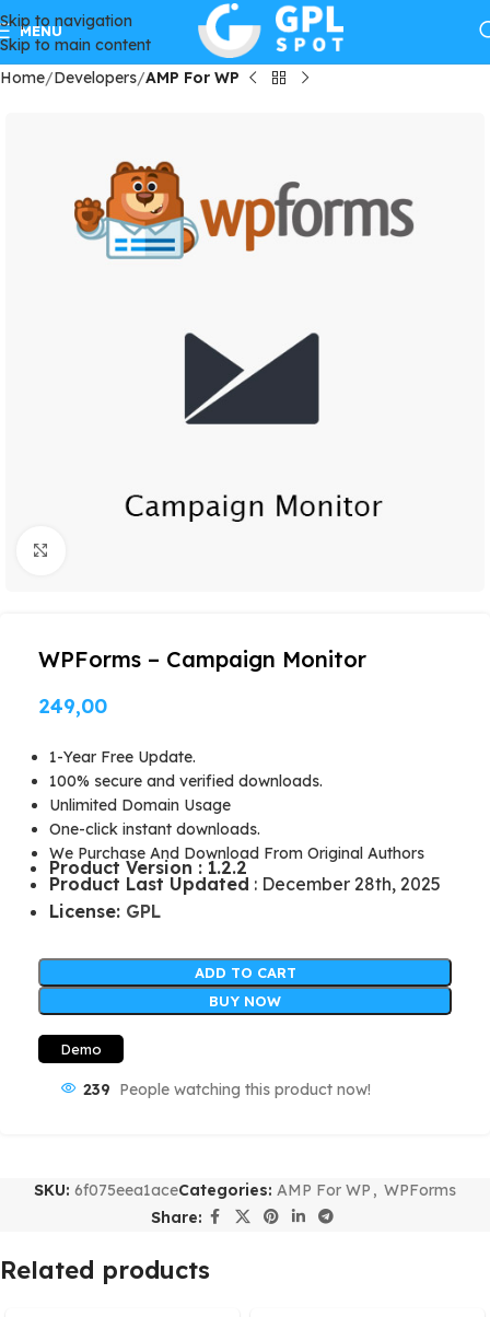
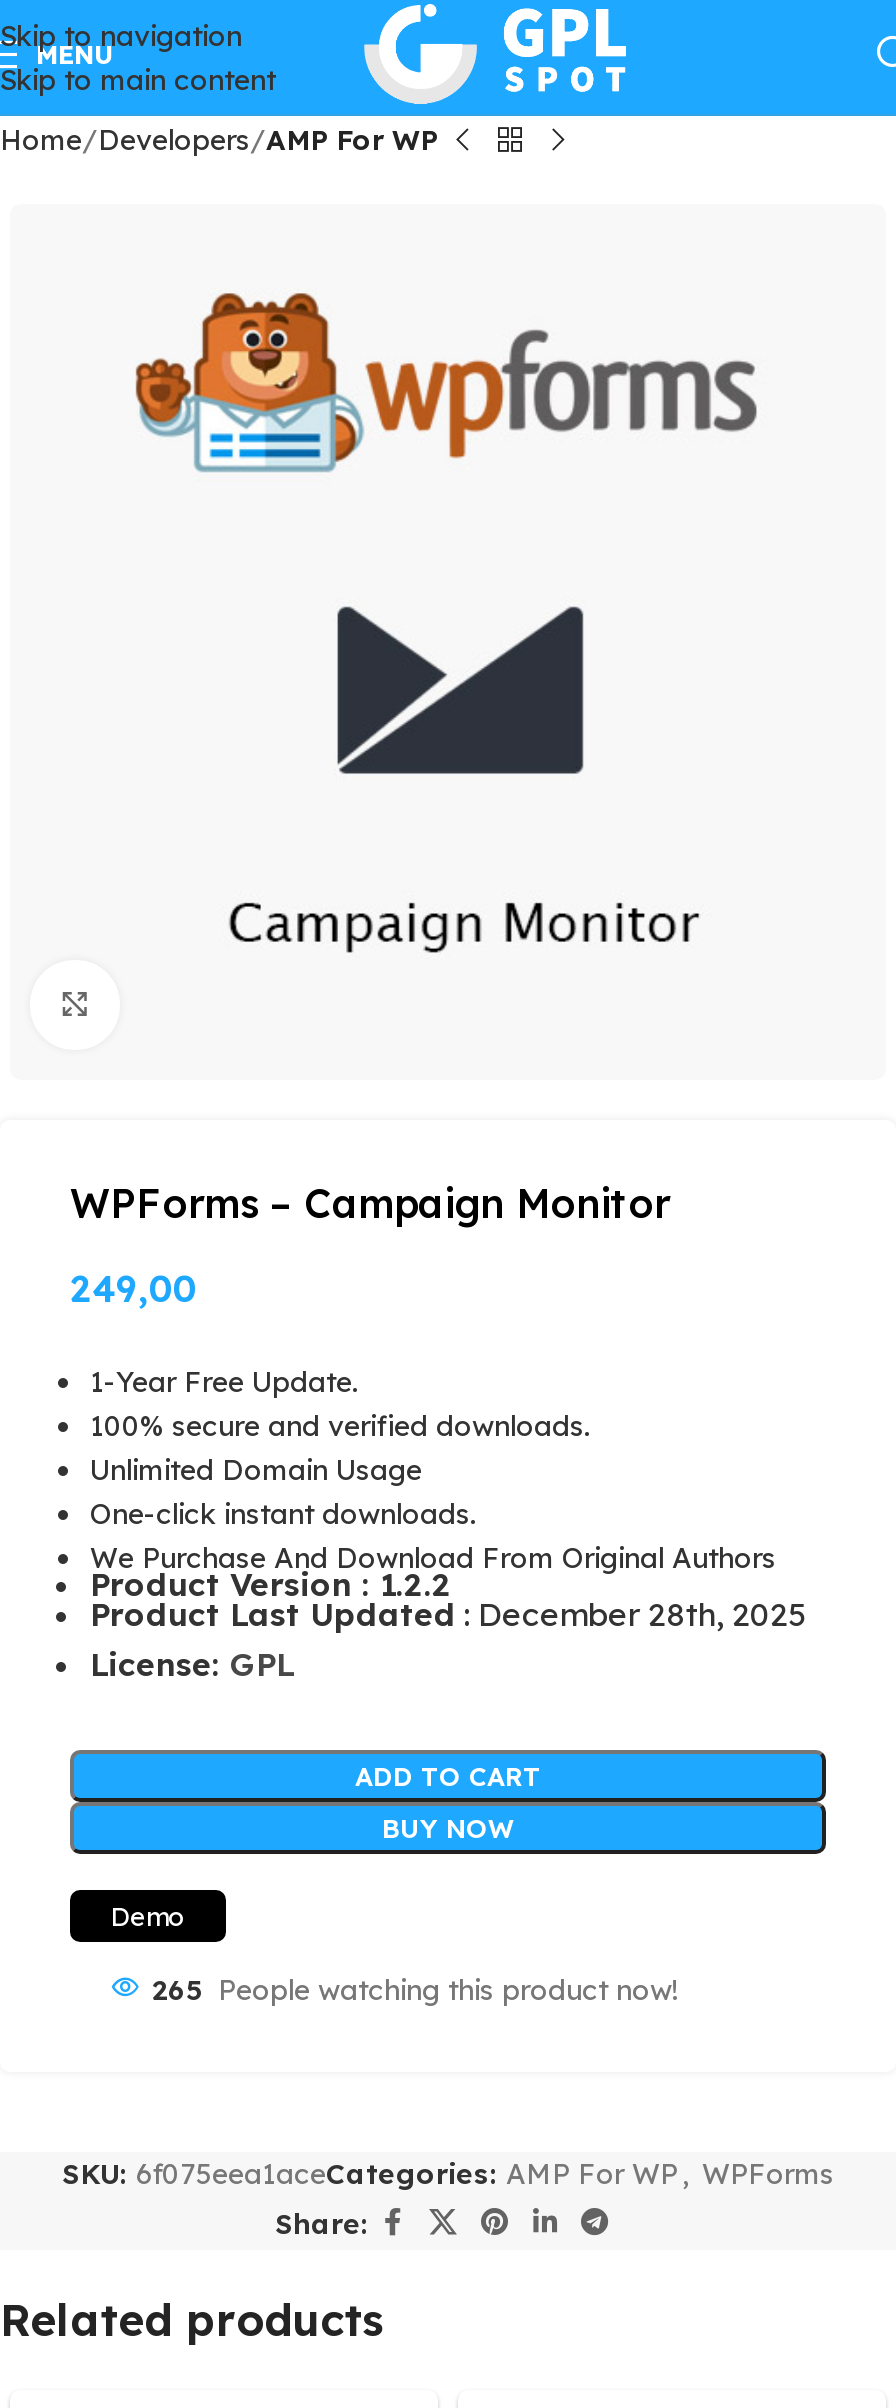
[83,1080,371,1099] 239 People watching this product now! -> [152,1972,678,2008] 265 People watching this product now!

